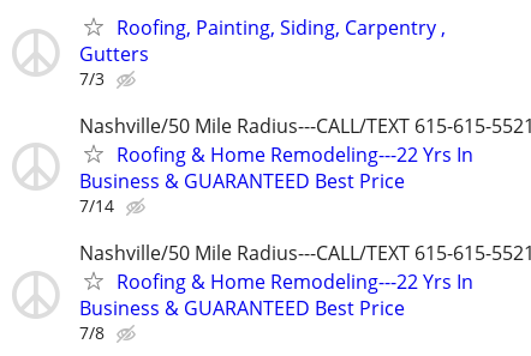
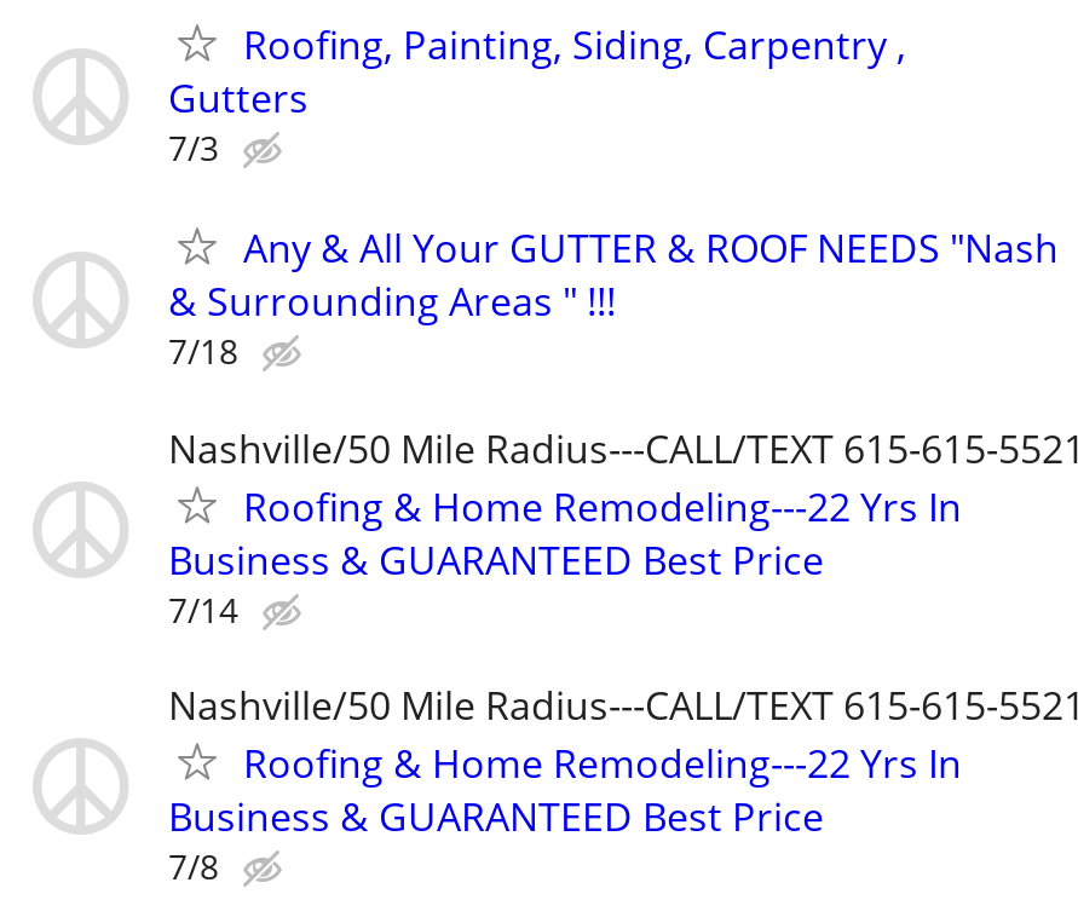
none -> [168,222,1059,375] Any & All Your GUTTER & ROOF NEEDS "Nash | & Surrounding Areas " !!! | 7/18

